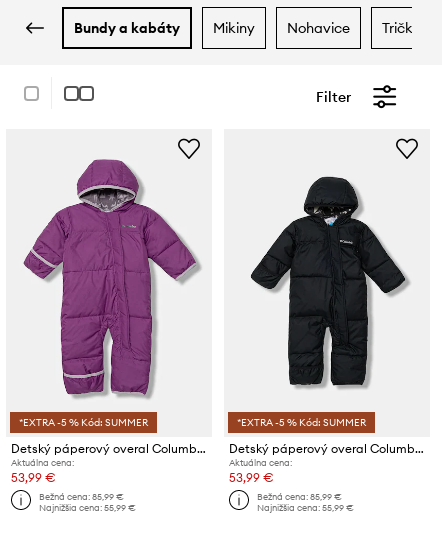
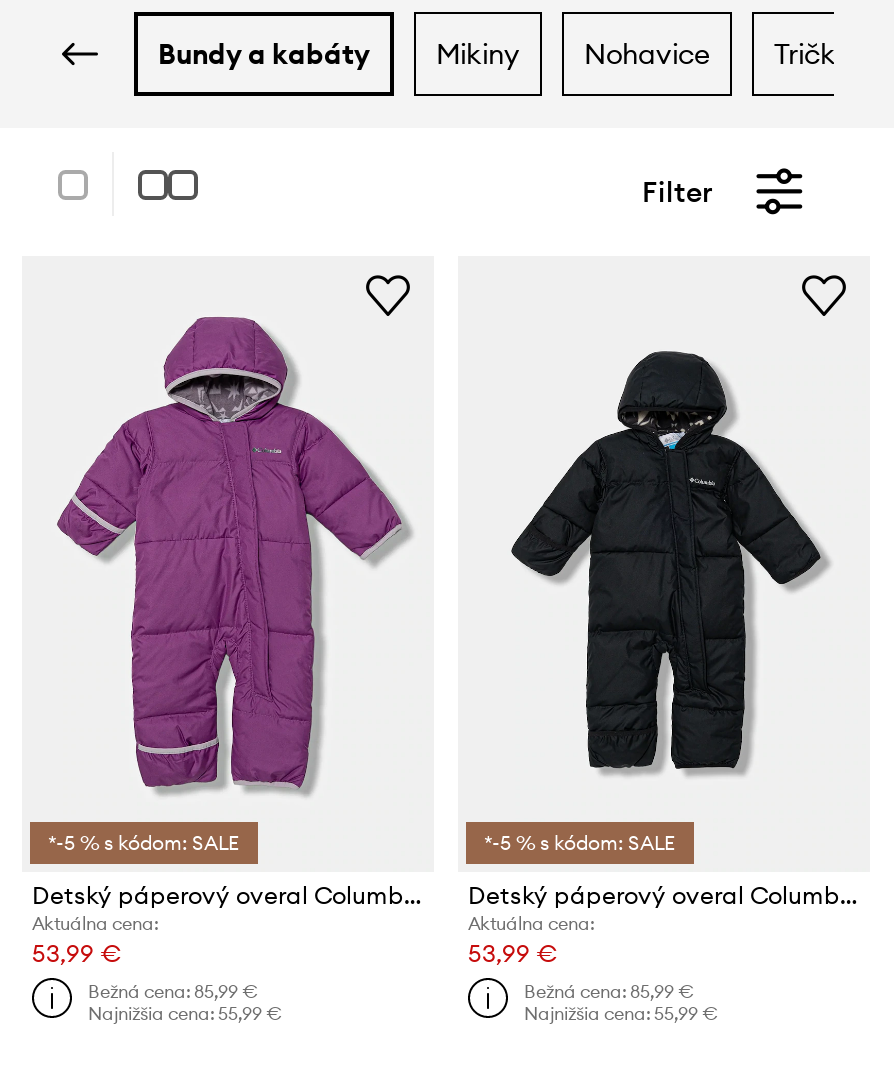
[19,416,148,429] *EXTRA -5 % Kód: SUMMER -> [48,830,240,856] *-5 % s kódom: SALE
[237,416,366,429] *EXTRA -5 % Kód: SUMMER -> [484,830,676,856] *-5 % s kódom: SALE

